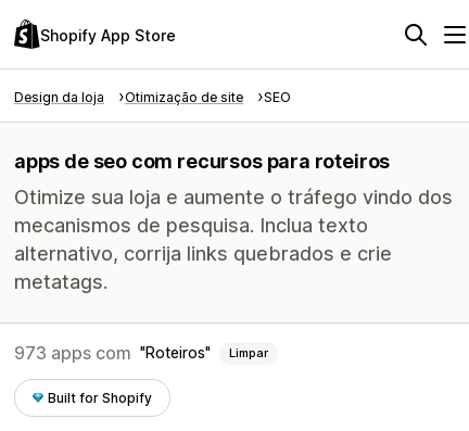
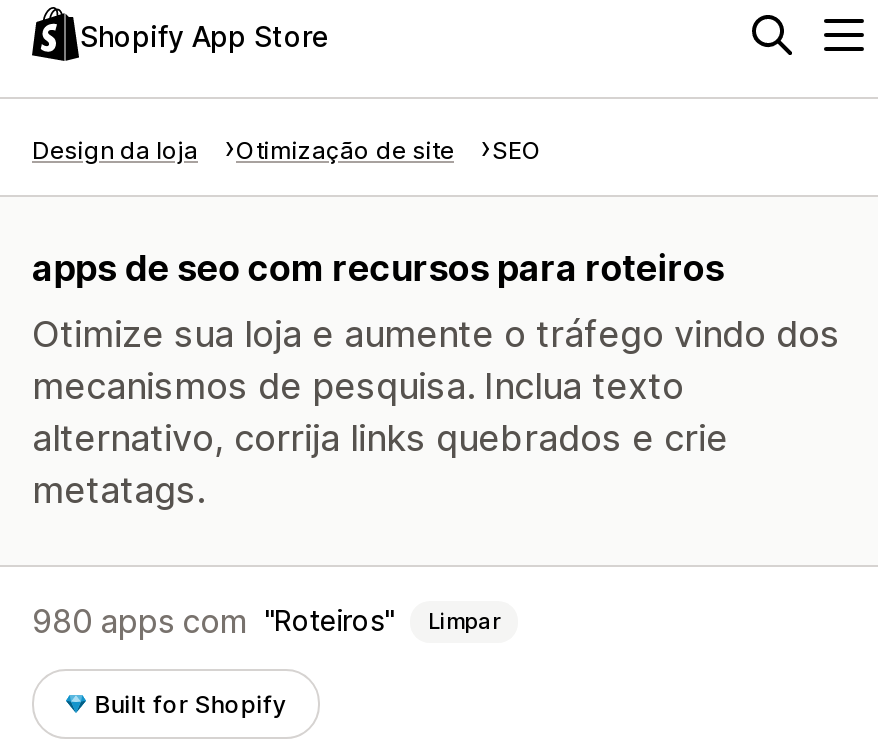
[14,342,268,364] 973 apps com Roteiros Limpar -> [32,601,500,641] 980 apps com Roteiros Limpar

